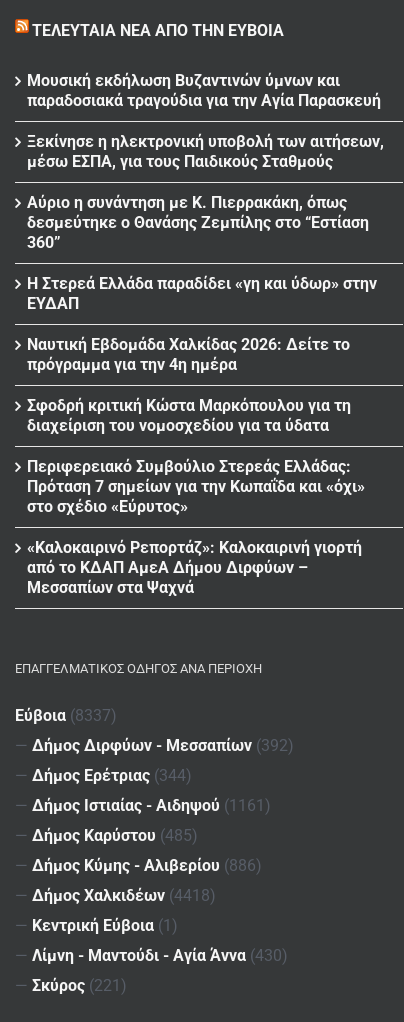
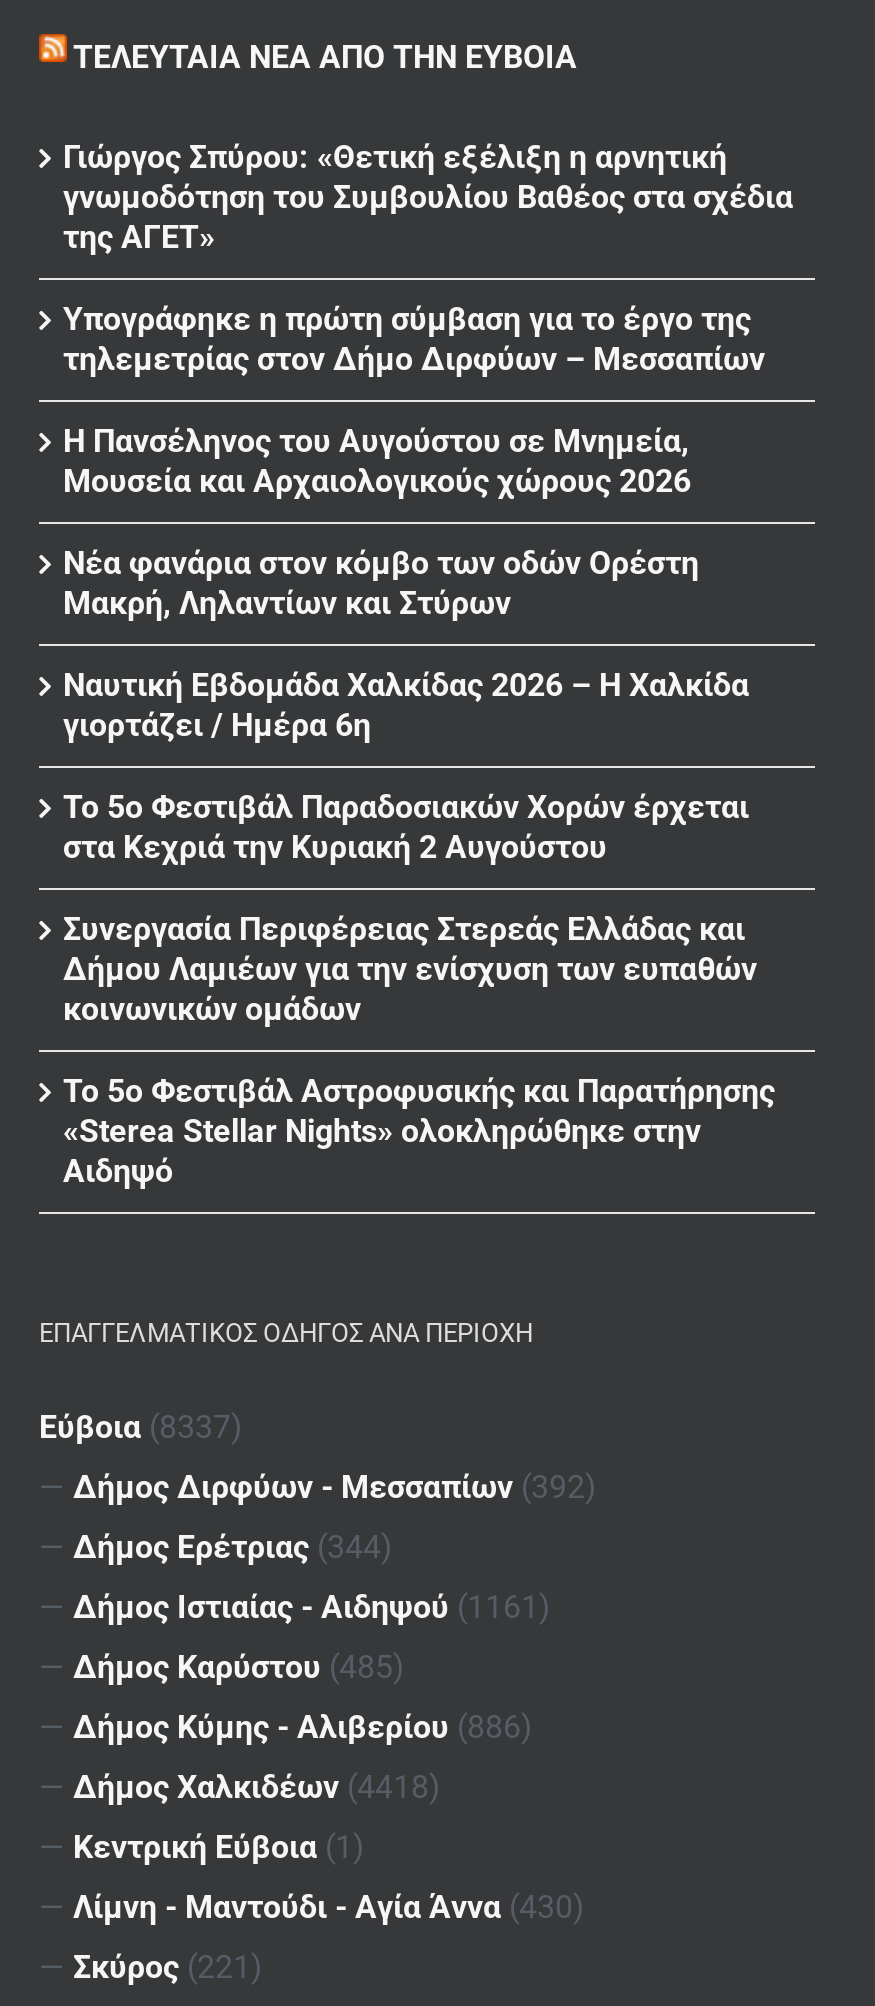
[27,71,381,110] Μουσική εκδήλωση Βυζαντινών ύμνων και | παραδοσιακά τραγούδια για την Αγία Παρασκευή -> [63,138,793,256] Γιώργος Σπύρου: «Θετική εξέλιξη η αρνητική | γνωμοδότηση του Συμβουλίου Βαθέος στα σχέδια | της ΑΓΕΤ»
[27,132,384,171] Ξεκίνησε η ηλεκτρονική υποβολή των αιτήσεων, | μέσω ΕΣΠΑ, για τους Παιδικούς Σταθμούς -> [63,300,765,378] Υπογράφηκε η πρώτη σύμβαση για το έργο της | τηλεμετρίας στον Δήμο Διρφύων – Μεσσαπίων
[27,193,369,252] Αύριο η συνάντηση με Κ. Πιερρακάκη, όπως | δεσμεύτηκε ο Θανάσης Ζεμπίλης στο “Εστίαση | 360” -> [63,422,691,500] Η Πανσέληνος του Αυγούστου σε Μνημεία, | Μουσεία και Αρχαιολογικούς χώρους 2026
[27,274,377,313] Η Στερεά Ελλάδα παραδίδει «γη και ύδωρ» στην | ΕΥΔΑΠ -> [63,544,699,622] Νέα φανάρια στον κόμβο των οδών Ορέστη | Μακρή, Ληλαντίων και Στύρων
[27,335,350,374] Ναυτική Εβδομάδα Χαλκίδας 2026: Δείτε το | πρόγραμμα για την 4η ημέρα -> [63,666,749,744] Ναυτική Εβδομάδα Χαλκίδας 2026 – Η Χαλκίδα | γιορτάζει / Ημέρα 6η
[27,396,351,435] Σφοδρή κριτική Κώστα Μαρκόπουλου για τη | διαχείριση του νομοσχεδίου για τα ύδατα -> [63,788,749,866] Το 5ο Φεστιβάλ Παραδοσιακών Χορών έρχεται | στα Κεχριά την Κυριακή 2 Αυγούστου
[27,457,365,516] Περιφερειακό Συμβούλιο Στερεάς Ελλάδας: | Πρόταση 7 σημείων για την Κωπαΐδα και «όχι» | στο σχέδιο «Εύρυτος» -> [63,910,757,1028] Συνεργασία Περιφέρειας Στερεάς Ελλάδας και | Δήμου Λαμιέων για την ενίσχυση των ευπαθών | κοινωνικών ομάδων
[27,538,362,597] «Καλοκαιρινό Ρεπορτάζ»: Καλοκαιρινή γιορτή | από το ΚΔΑΠ ΑμεΑ Δήμου Διρφύων – | Μεσσαπίων στα Ψαχνά -> [63,1072,775,1190] Το 5ο Φεστιβάλ Αστροφυσικής και Παρατήρησης | «Sterea Stellar Nights» ολοκληρώθηκε στην | Αιδηψό

